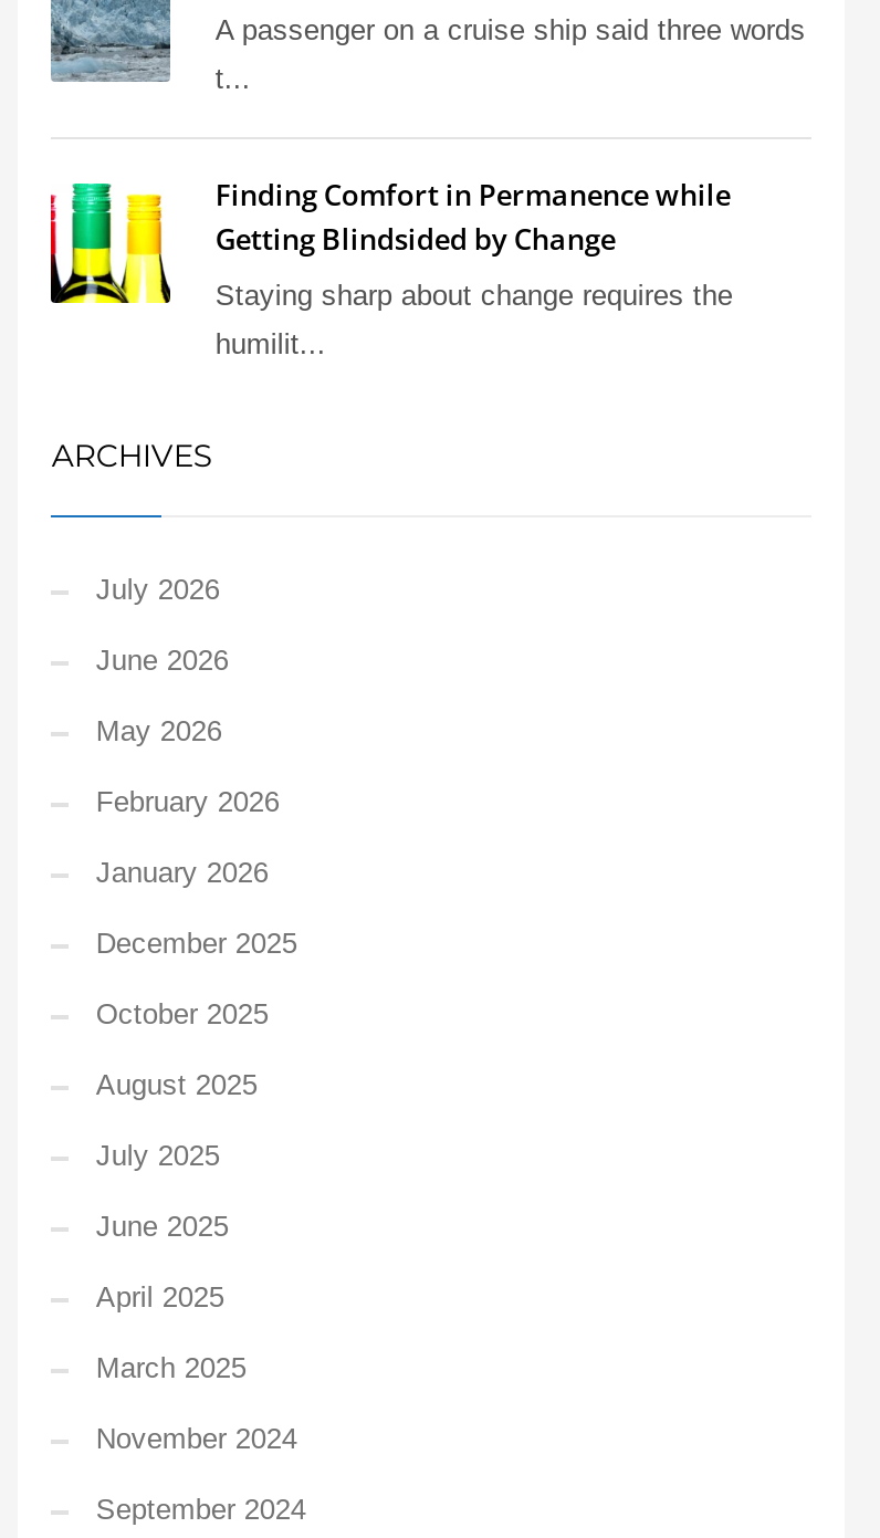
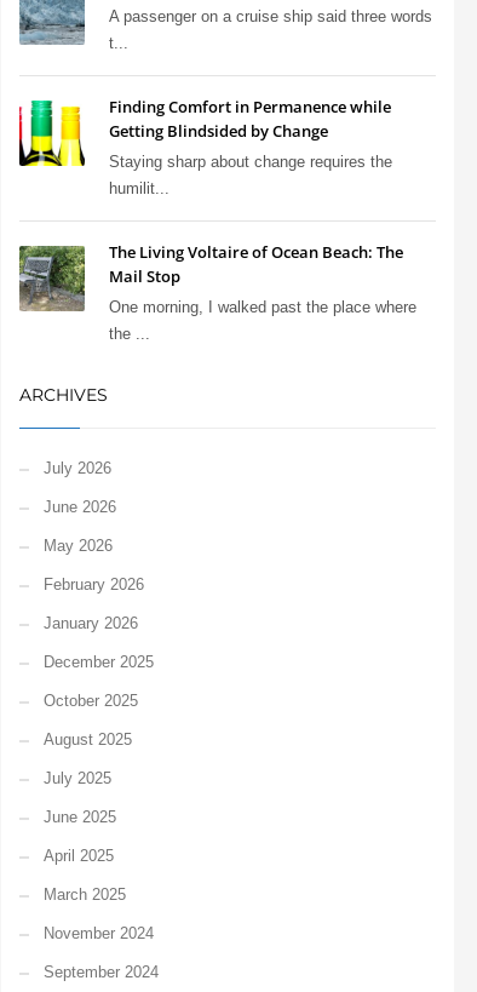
none -> [18,242,417,343] [image] | The Living Voltaire of Ocean Beach: The | Mail Stop | One morning, I walked past the place where | the ...

